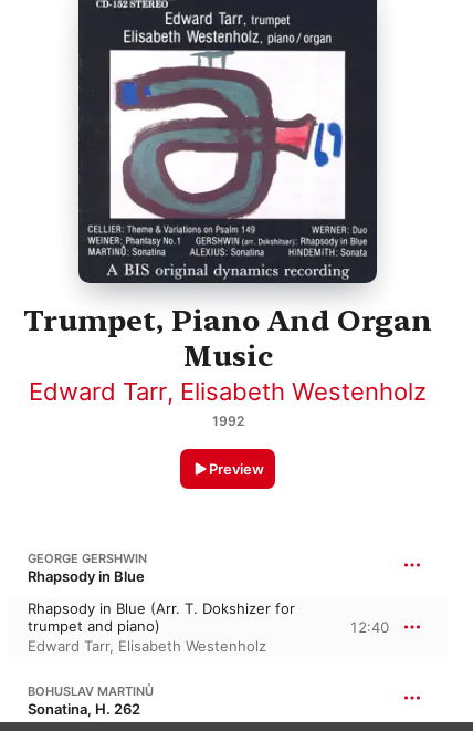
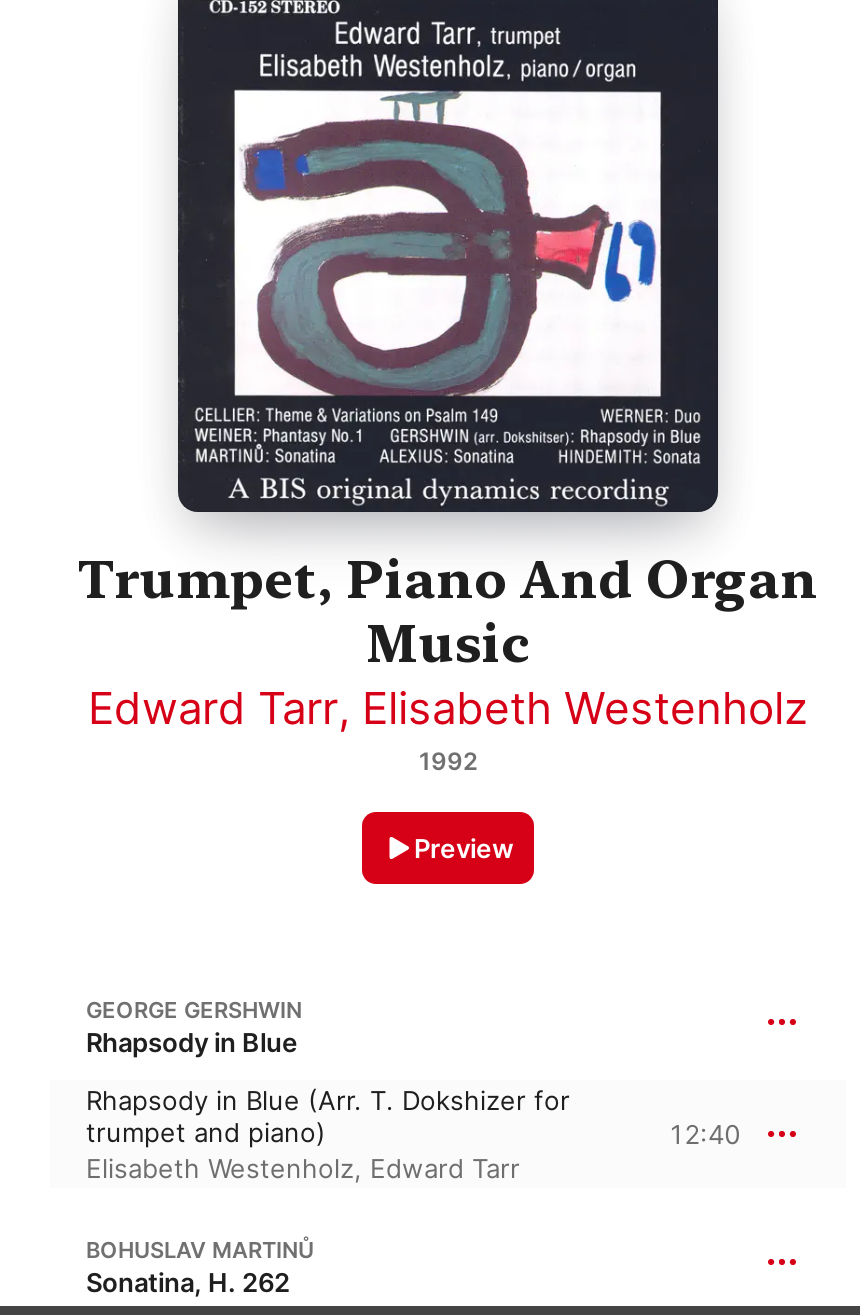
[28,637,266,655] Edward Tarr, Elisabeth Westenholz -> [86,1153,520,1185] Elisabeth Westenholz, Edward Tarr

